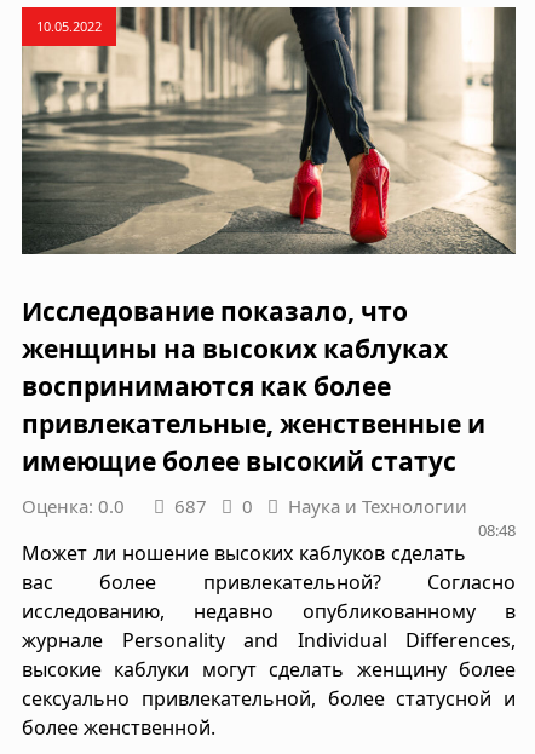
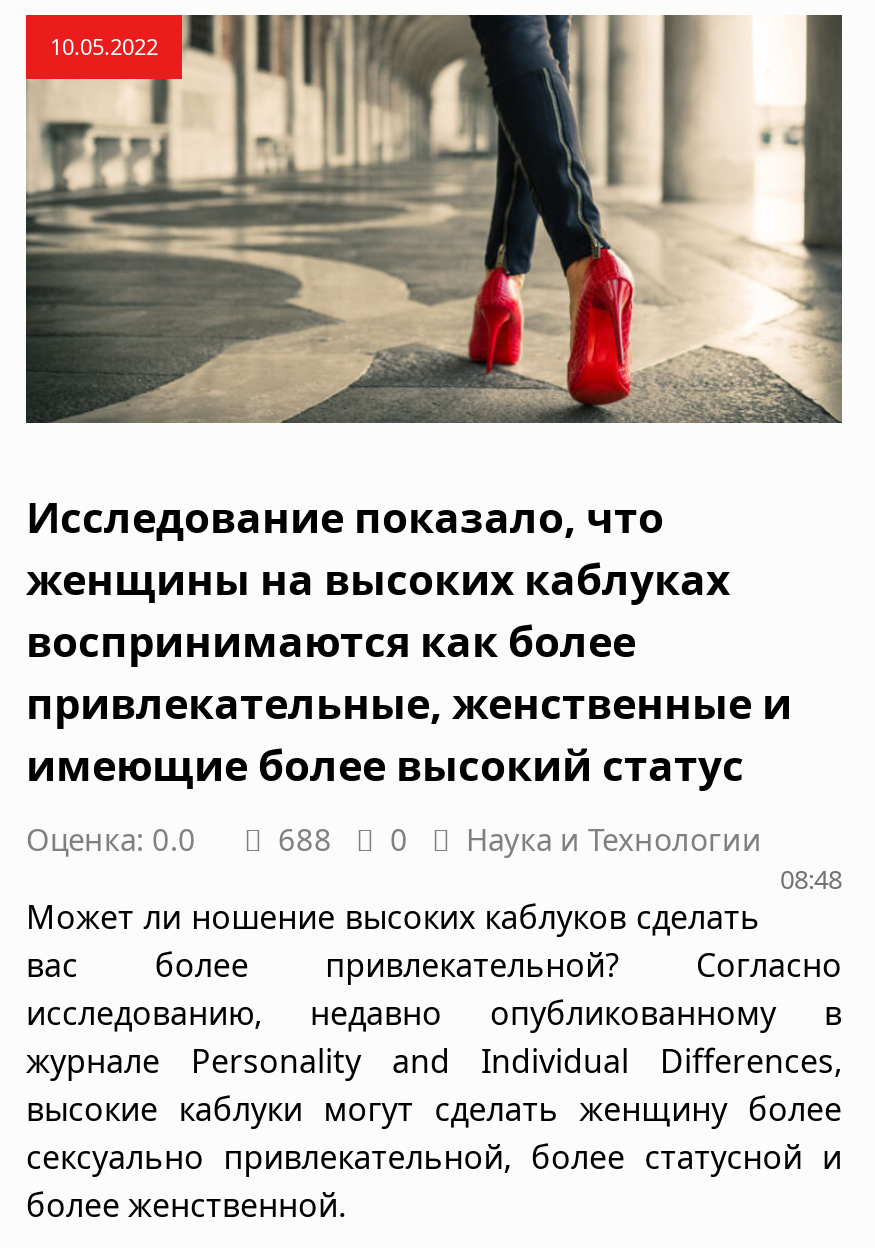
[22,494,467,518] Оценка: 0.0 687 0 Наука и Технологии -> [26,819,762,859] Оценка: 0.0 688 0 Наука и Технологии

